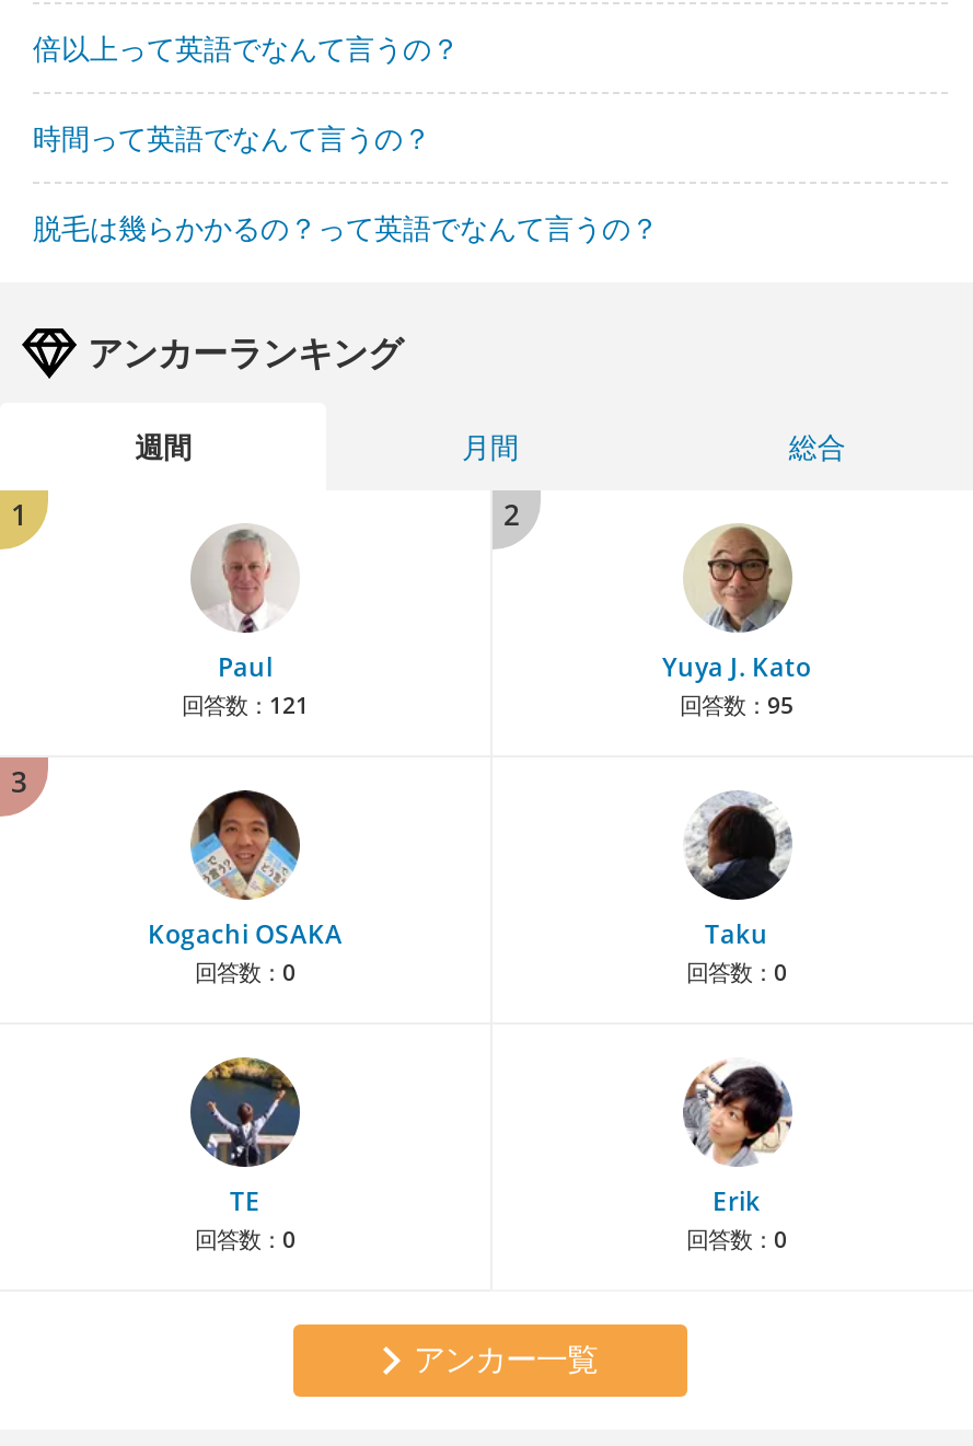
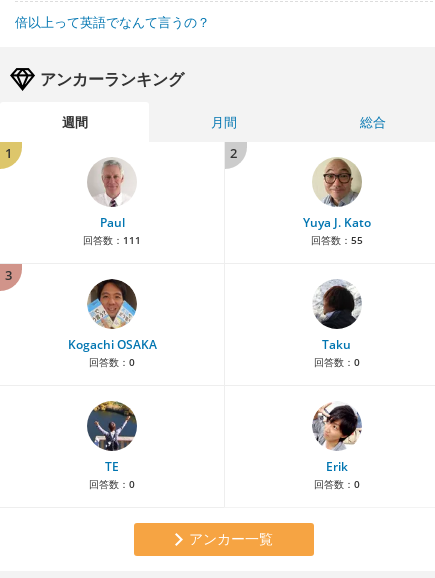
[33,117,659,247] 時間って英語でなんて言うの？ | 脱毛は幾らかかるの？って英語でなんて言うの？ -> none
[182,689,309,719] 回答数：121 -> [83,233,141,247] 回答数：111
[680,689,794,719] 回答数：95 -> [310,233,362,247] 回答数：55

